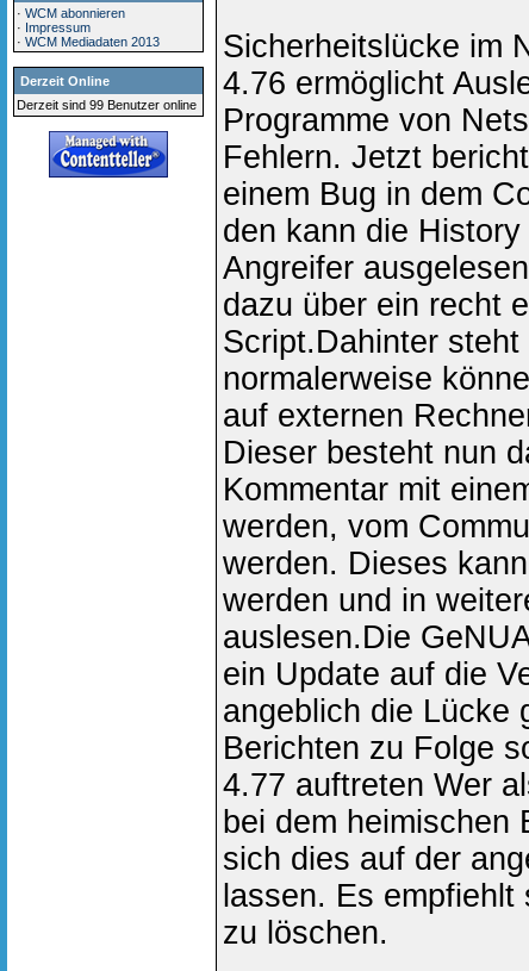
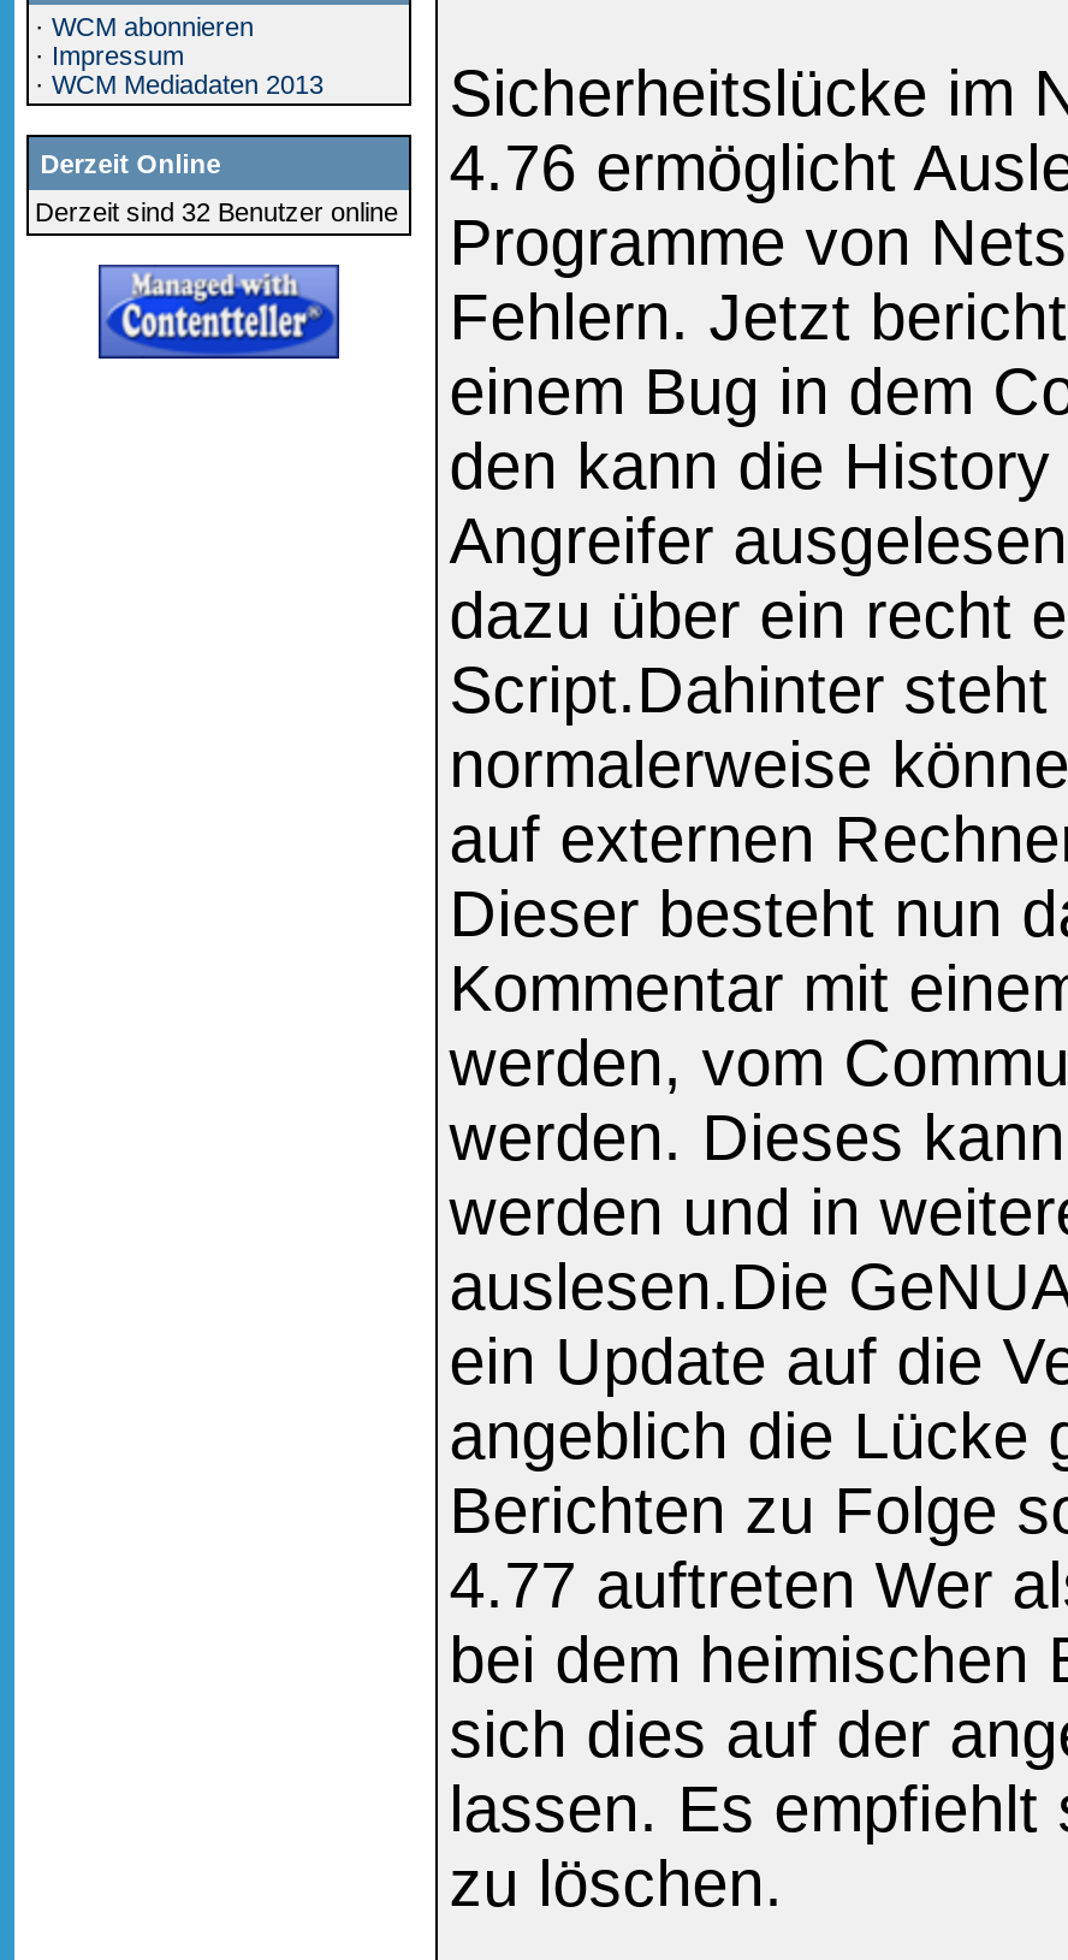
[17,98,197,112] Derzeit sind 99 Benutzer online -> [35,197,398,226] Derzeit sind 32 Benutzer online

